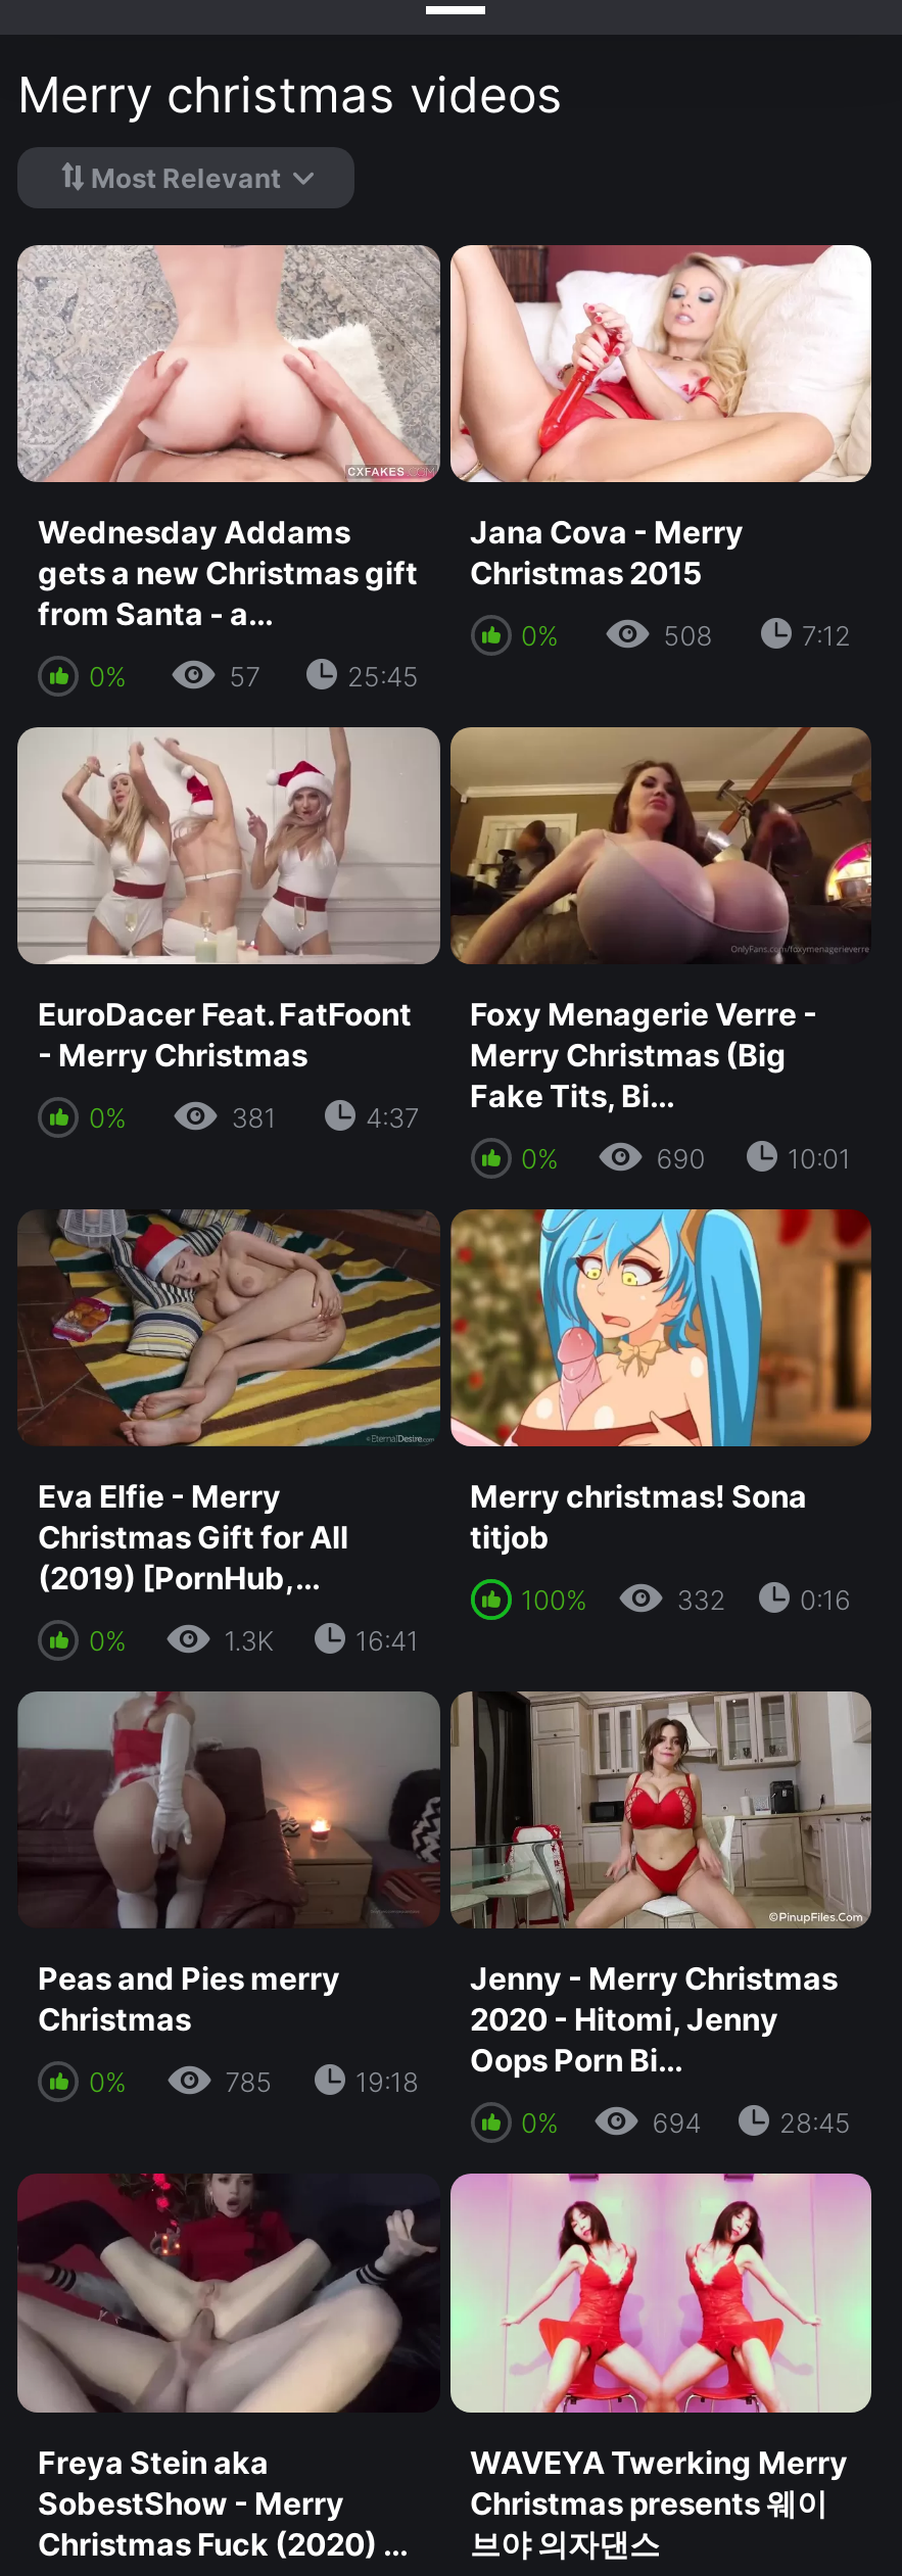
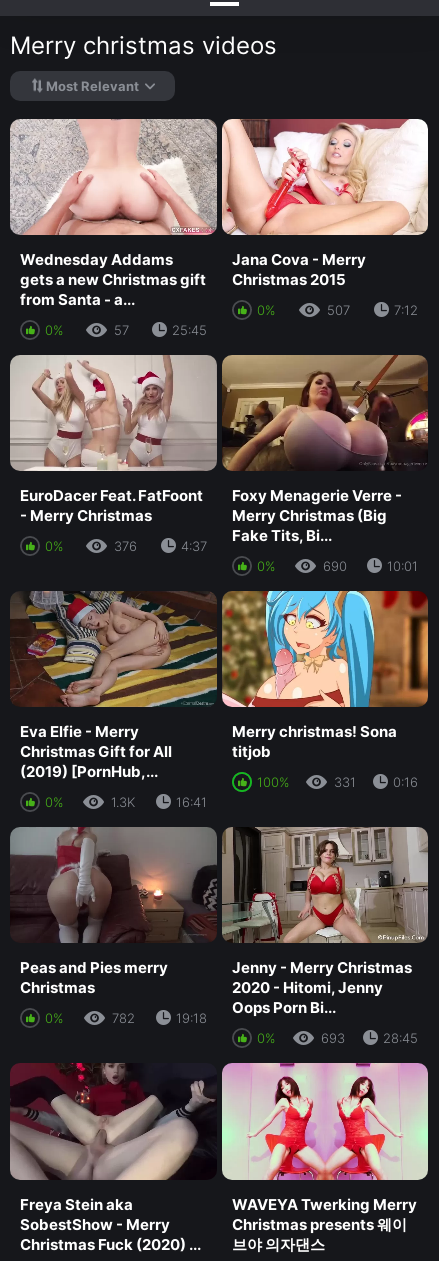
[663,619,712,651] 508 -> [327,302,350,318] 507
[231,1101,276,1134] 381 -> [114,538,137,554] 376
[677,1584,726,1616] 332 -> [334,774,356,790] 331
[225,2066,272,2099] 785 -> [112,1010,135,1026] 782
[652,2107,701,2140] 694 -> [321,1030,345,1046] 693

